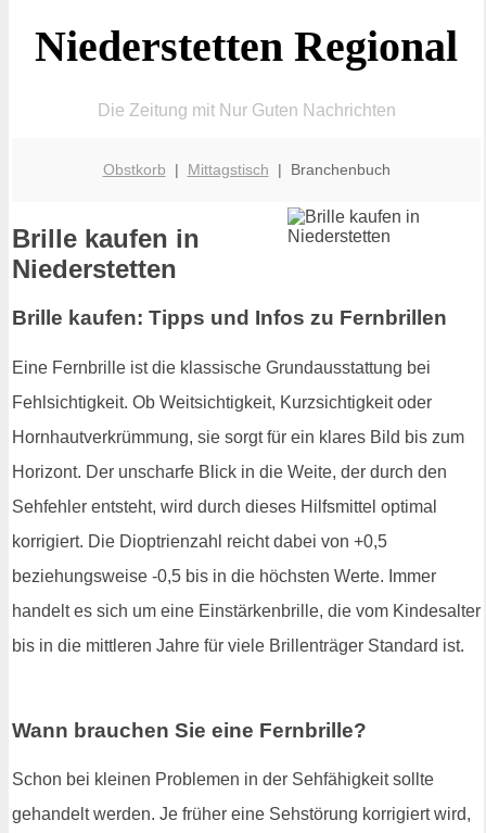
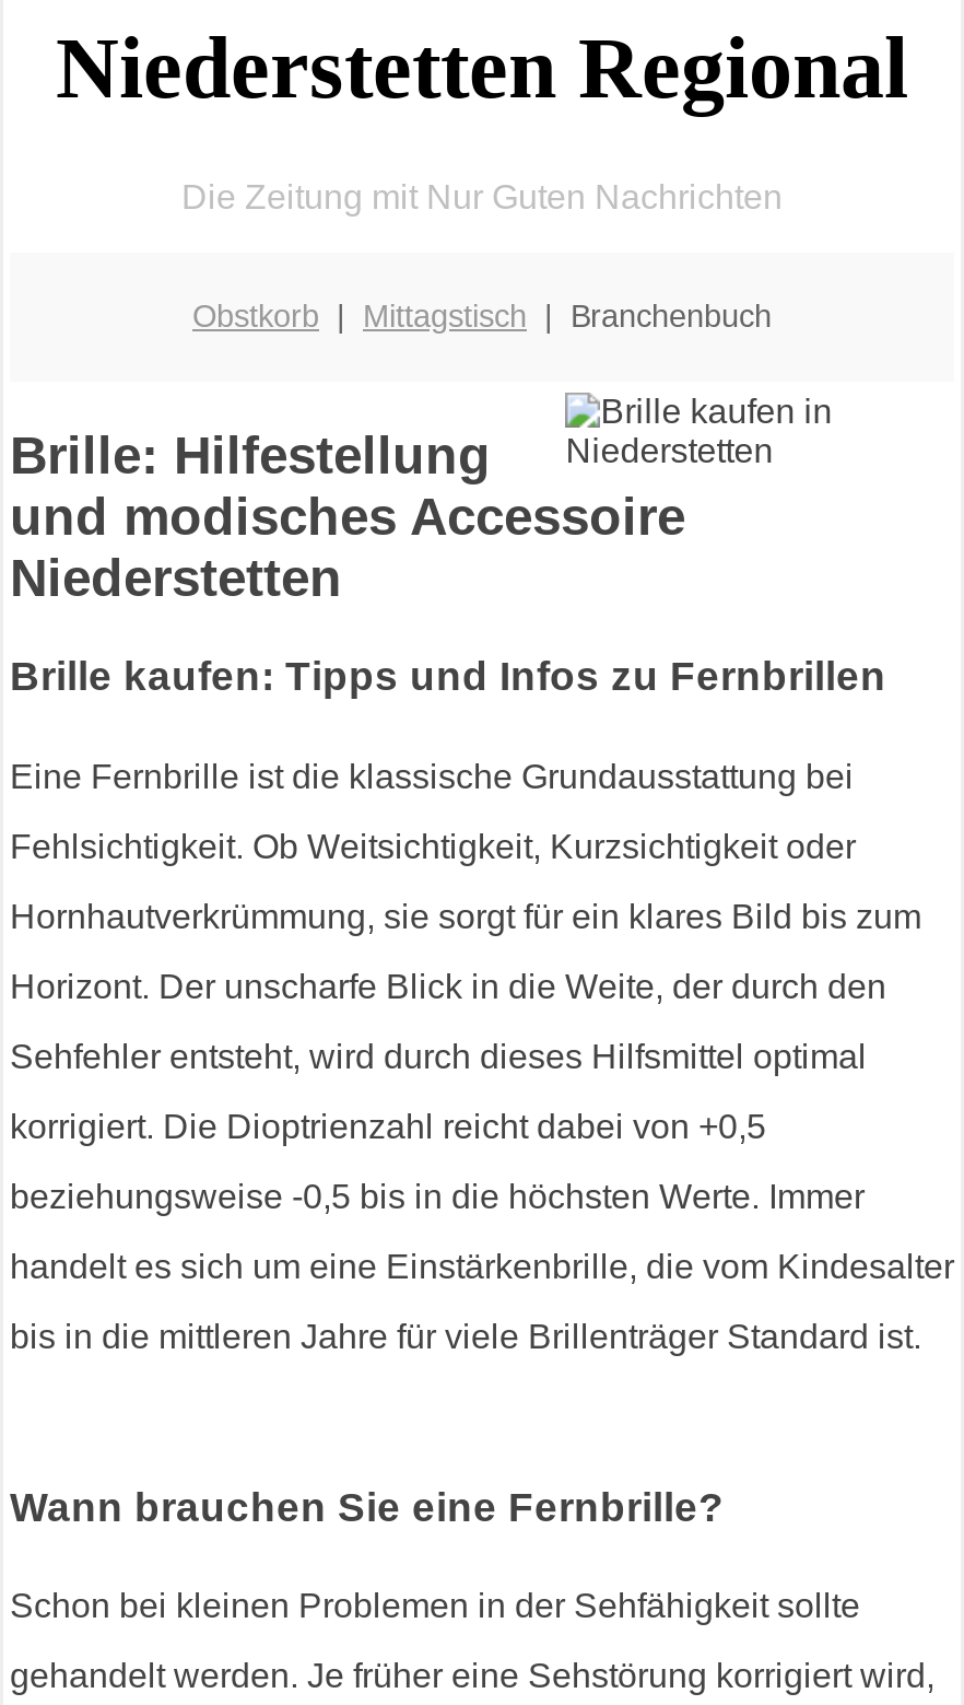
[12,224,200,253] Brille kaufen in -> [10,426,685,546] Brille: Hilfestellung | und modisches Accessoire

